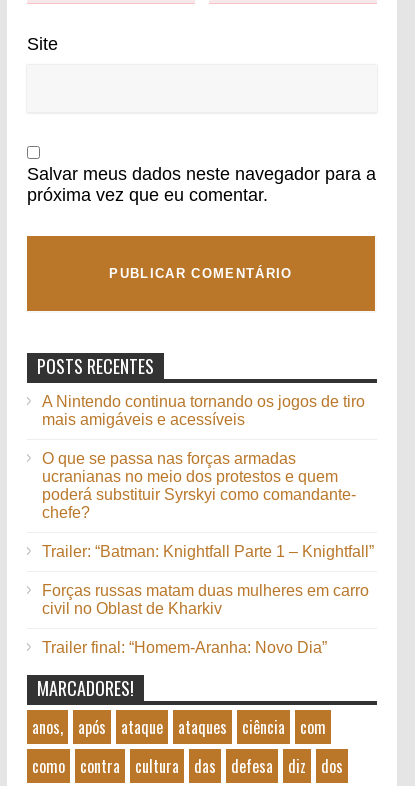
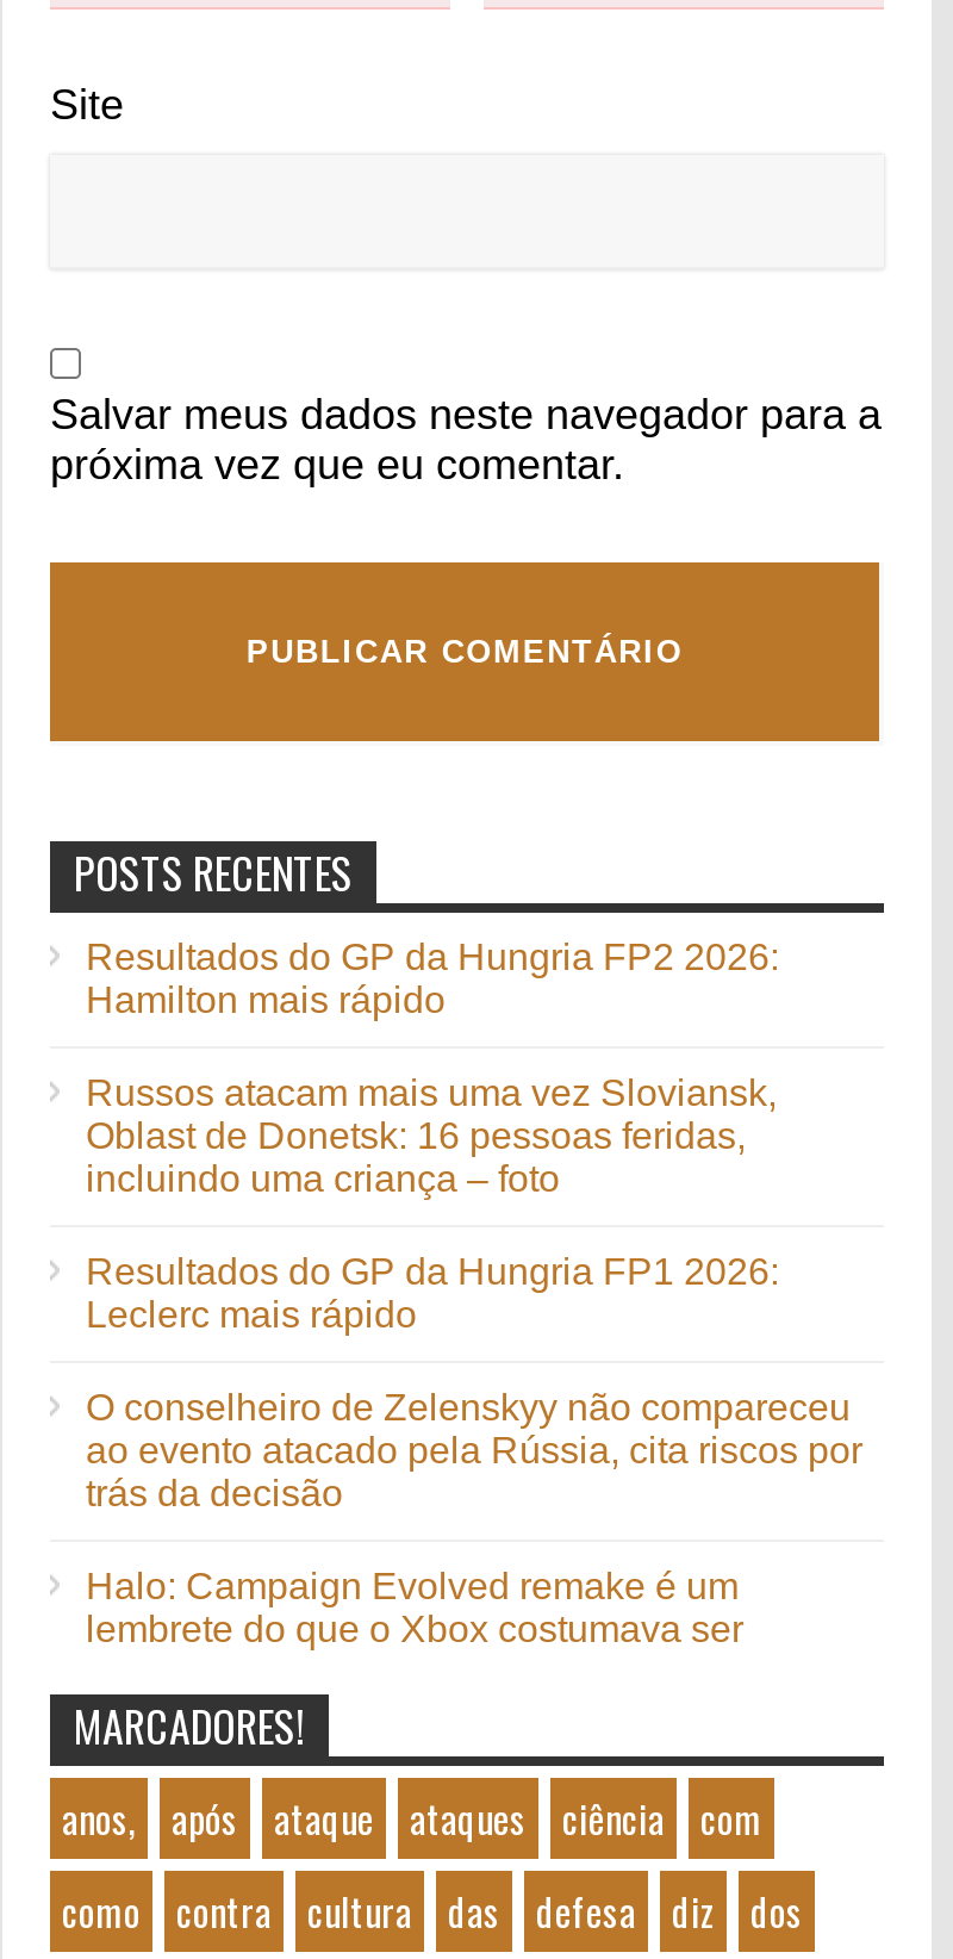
[42,393,365,428] A Nintendo continua tornando os jogos de tiro | mais amigáveis e acessíveis -> [86,937,779,1021] Resultados do GP da Hungria FP2 2026: | Hamilton mais rápido
[42,450,356,521] O que se passa nas forças armadas | ucranianas no meio dos protestos e quem | poderá substituir Syrskyi como comandante- | chefe? -> [86,1073,777,1199] Russos atacam mais uma vez Sloviansk, | Oblast de Donetsk: 16 pessoas feridas, | incluindo uma criança – foto
[42,543,374,560] Trailer: “Batman: Knightfall Parte 1 – Knightfall” -> [86,1252,779,1335] Resultados do GP da Hungria FP1 2026: | Leclerc mais rápido
[42,582,369,617] Forças russas matam duas mulheres em carro | civil no Oblast de Kharkiv -> [86,1388,862,1514] O conselheiro de Zelenskyy não compareceu | ao evento atacado pela Rússia, cita riscos por | trás da decisão
[42,639,327,656] Trailer final: “Homem-Aranha: Novo Dia” -> [86,1566,743,1650] Halo: Campaign Evolved remake é um | lembrete do que o Xbox costumava ser

